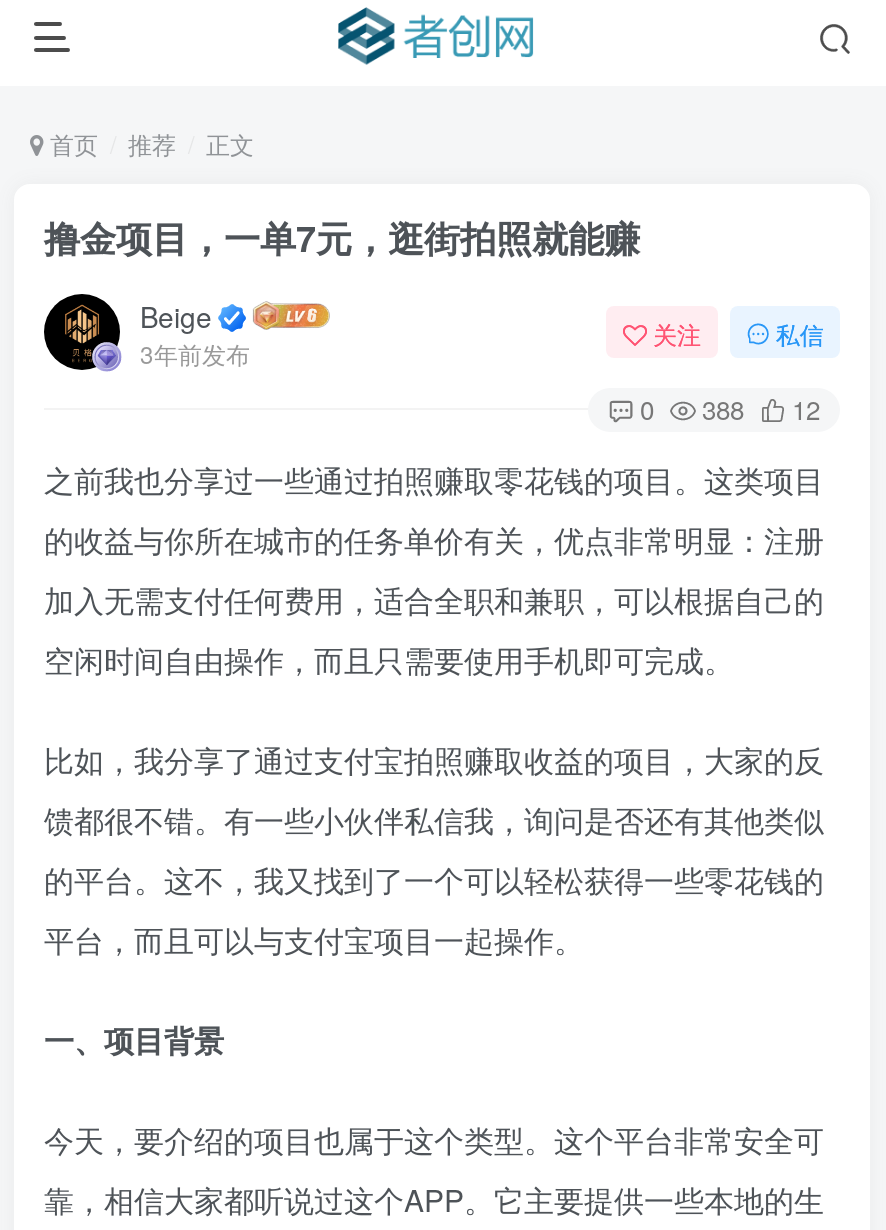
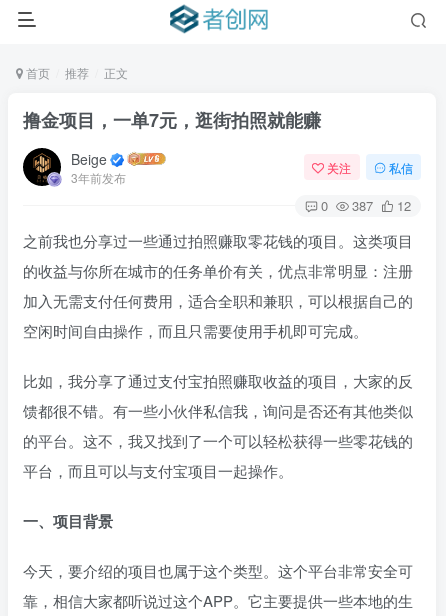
[640,390,820,428] 0 388 12 -> [321,196,411,215] 0 387 12

